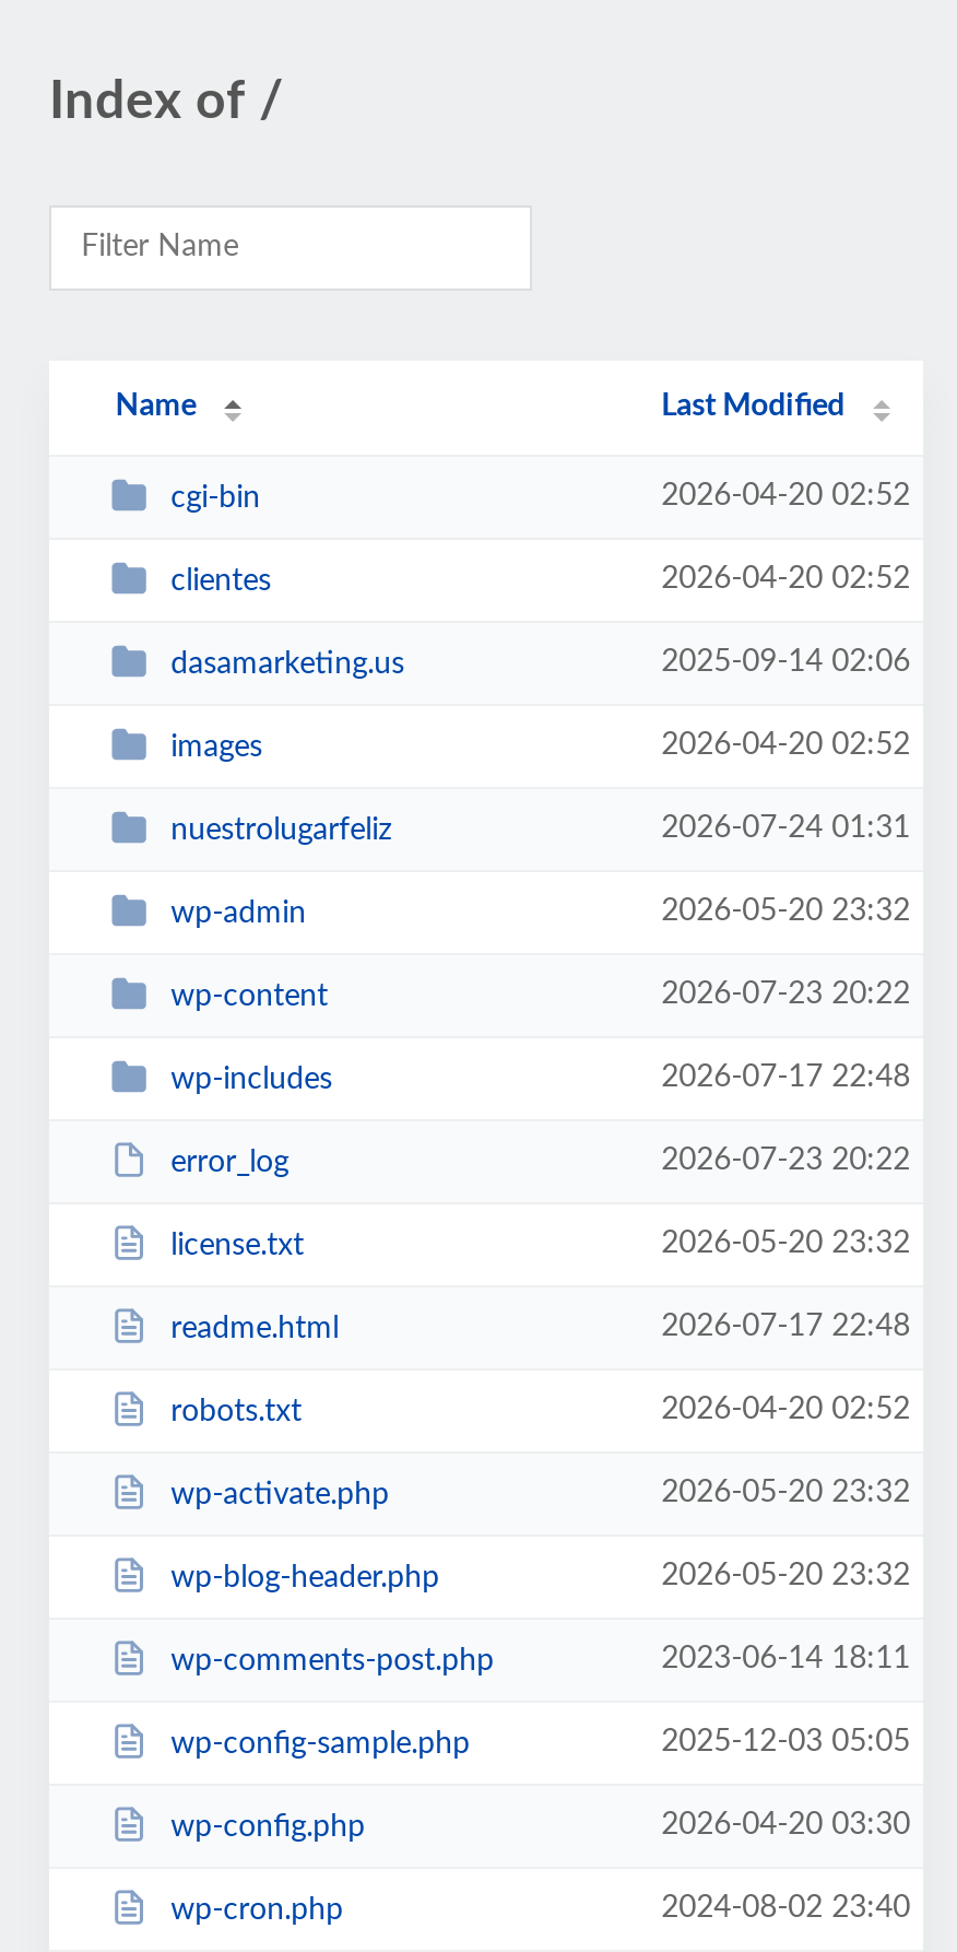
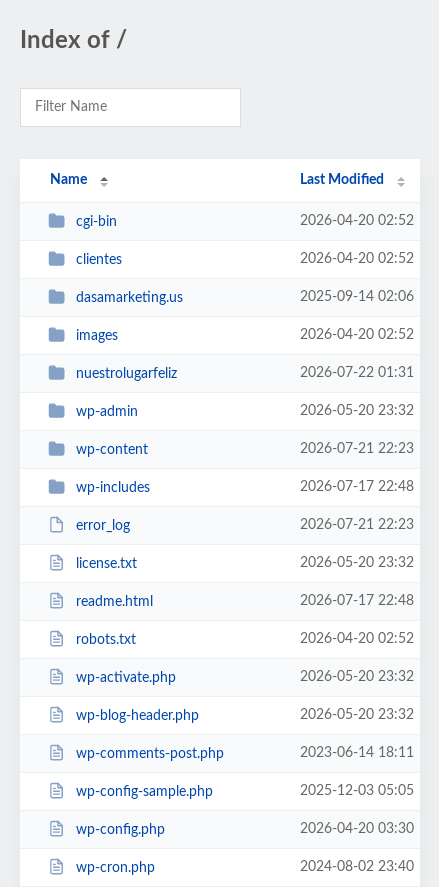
[661,813,910,844] 2026-07-24 01:31 -> [300,366,414,380] 2026-07-22 01:31
[661,979,910,1010] 2026-07-23 20:22 -> [300,442,414,456] 2026-07-21 22:23
[661,1145,910,1176] 2026-07-23 20:22 -> [300,518,414,532] 2026-07-21 22:23

